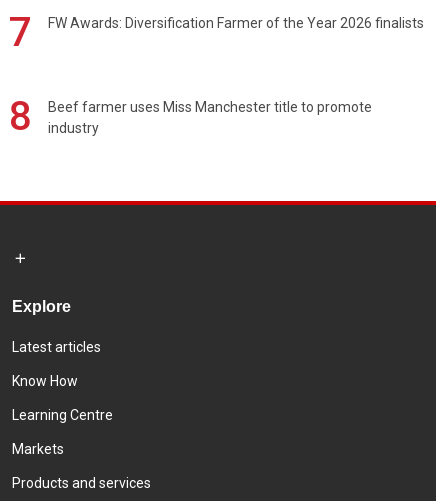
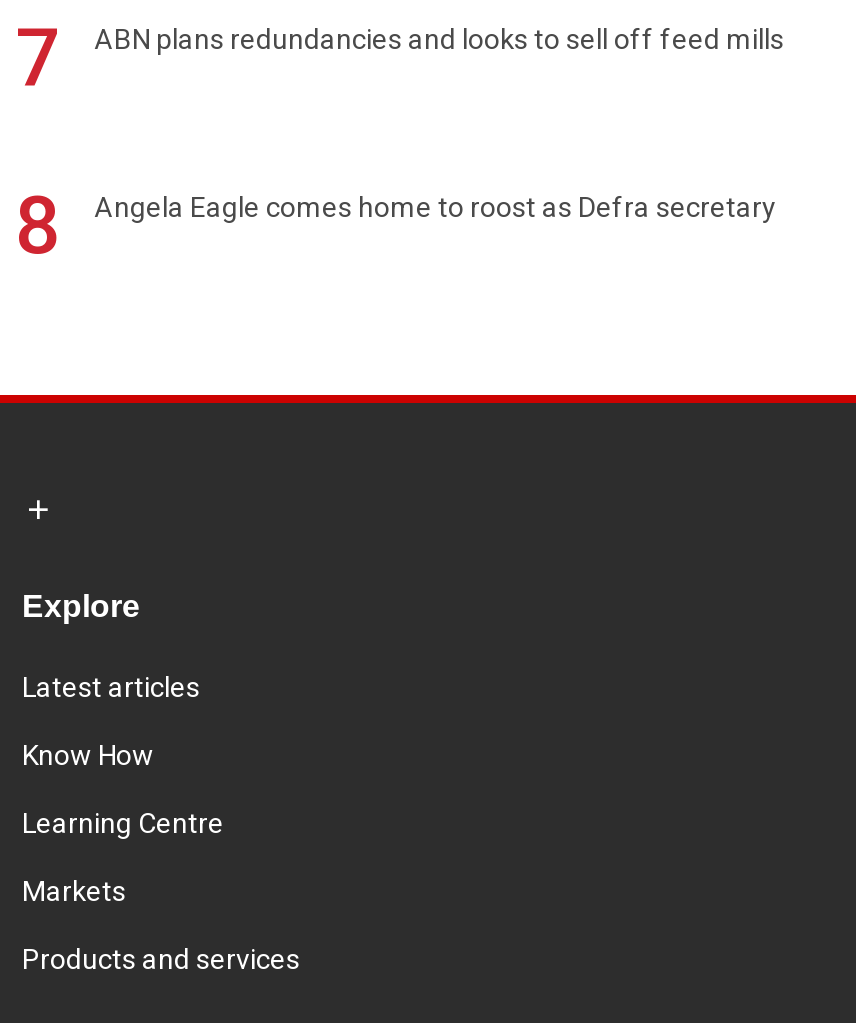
[48,15,424,31] FW Awards: Diversification Farmer of the Year 2026 finalists -> [94,23,784,55] ABN plans redundancies and looks to sell off feed mills
[48,99,372,136] Beef farmer uses Miss Manchester title to promote | industry -> [94,191,776,223] Angela Eagle comes home to roost as Defra secretary

